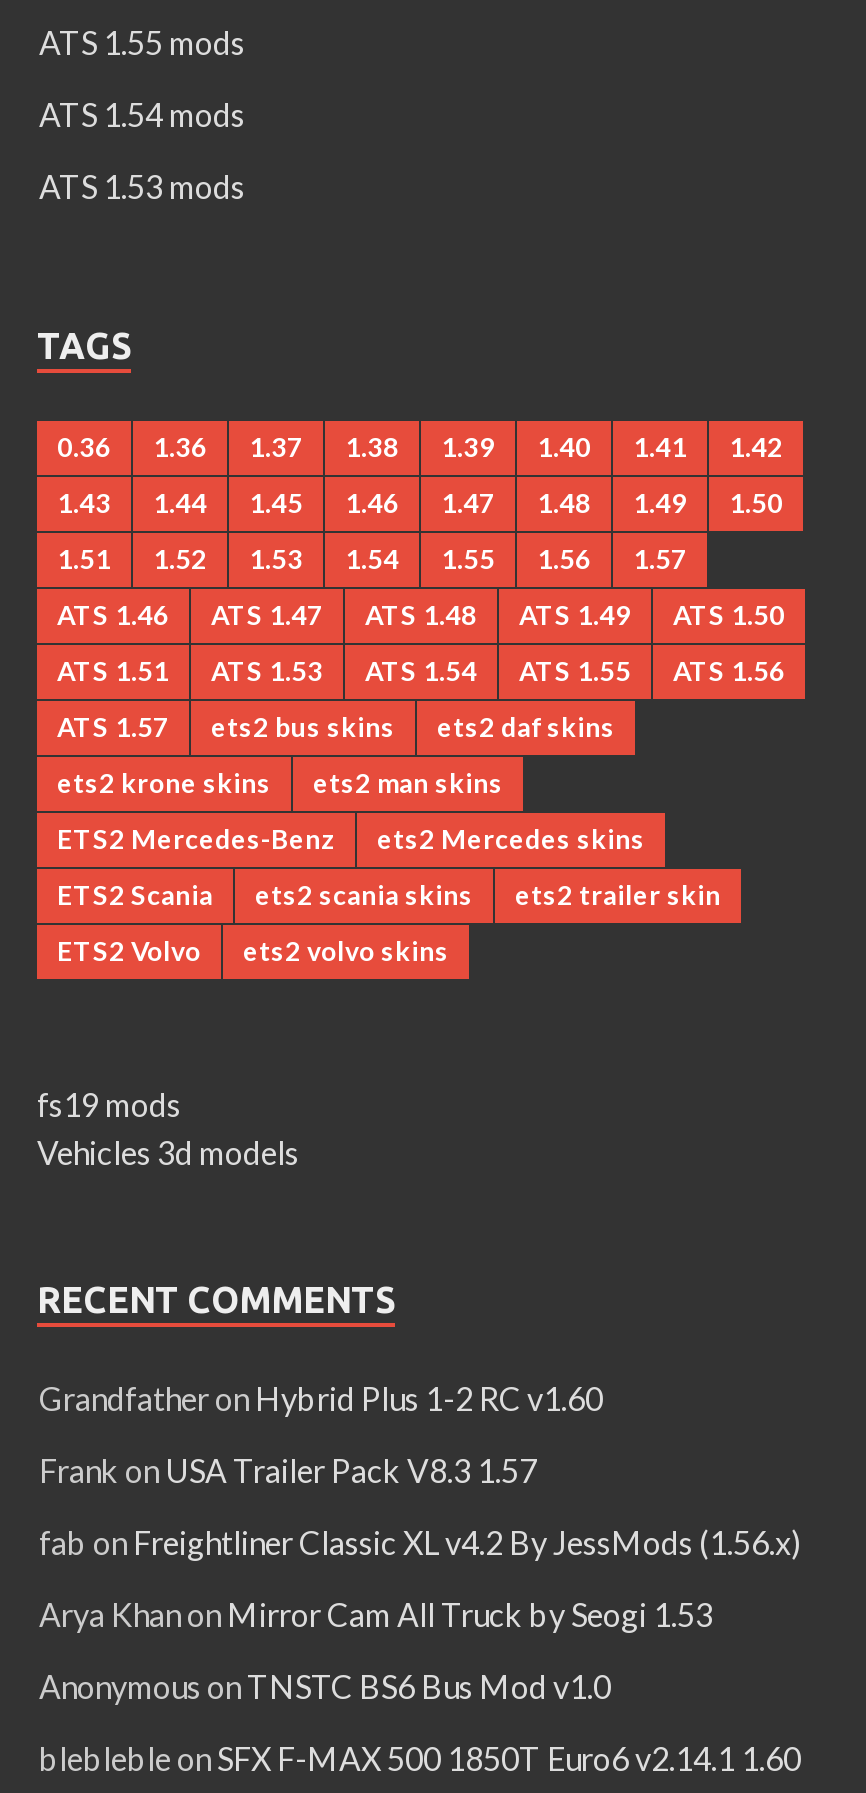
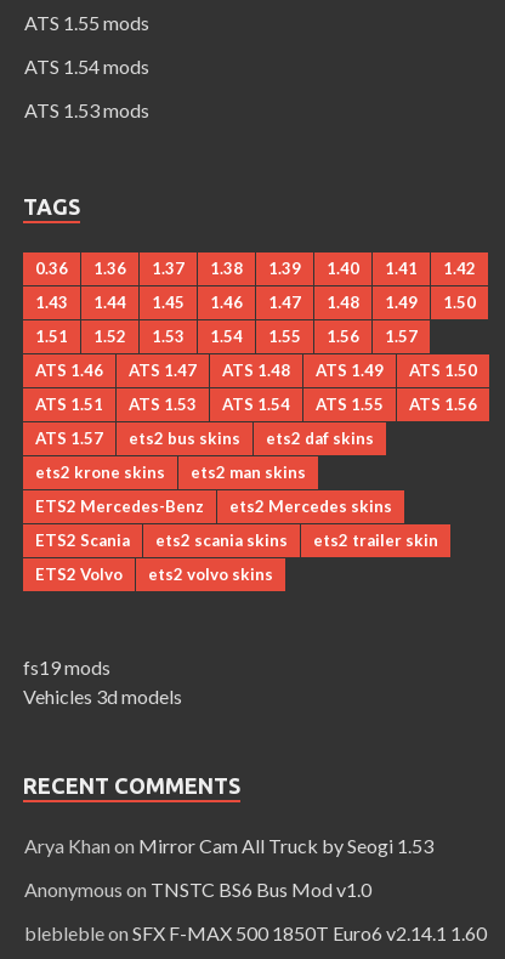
[39,1378,801,1560] Grandfather on Hybrid Plus 1-2 RC v1.60 | Frank on USA Trailer Pack V8.3 1.57 | fab on Freightliner Classic XL v4.2 By JessMods (1.56.x) -> none

